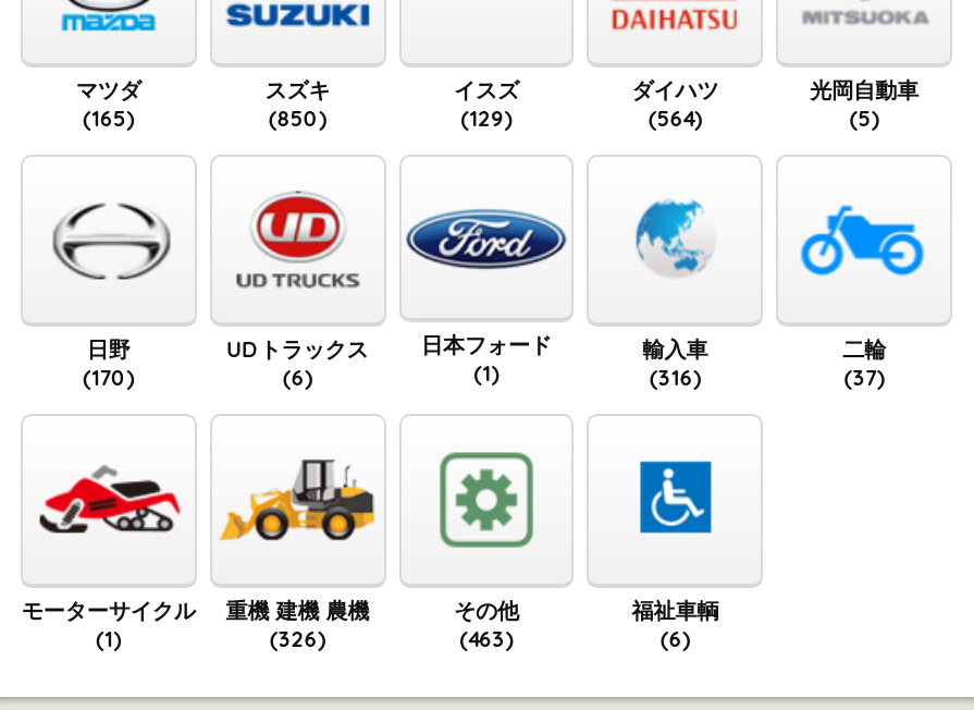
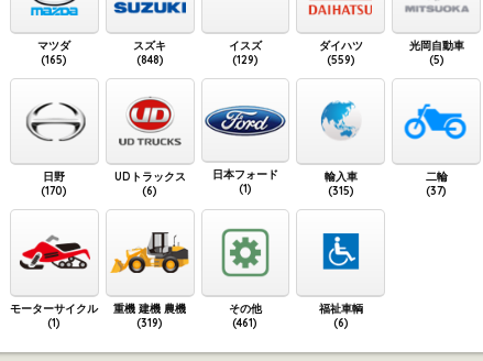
[268,105,327,133] (850) -> [136,53,164,67] (848)
[648,105,703,133] (564) -> [327,53,355,67] (559)
[649,365,701,393] (316) -> [328,184,354,199] (315)
[269,625,326,653] (326) -> [137,316,163,330] (319)
[459,625,514,653] (463) -> [233,316,258,330] (461)

